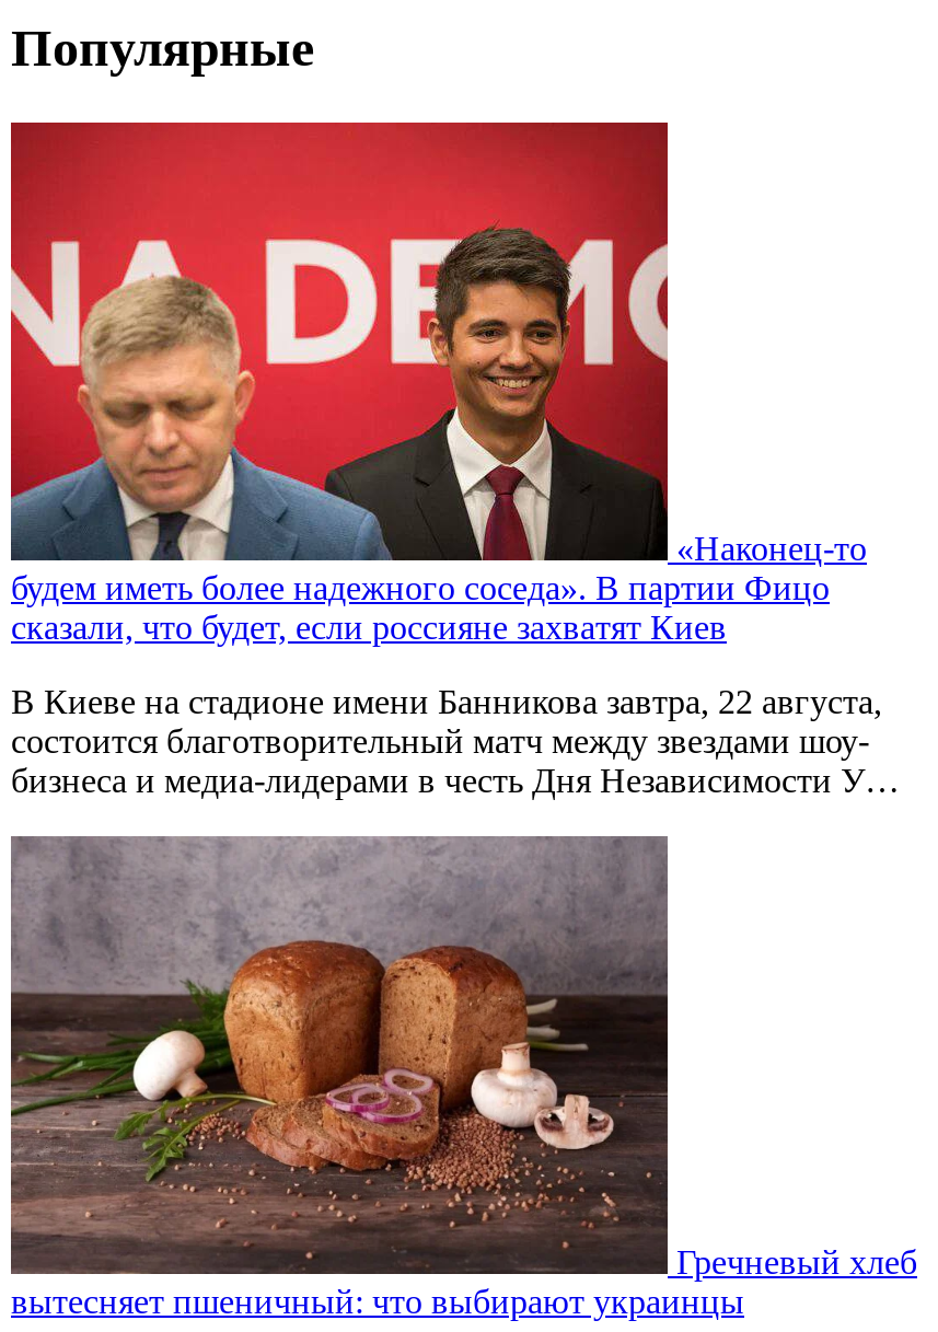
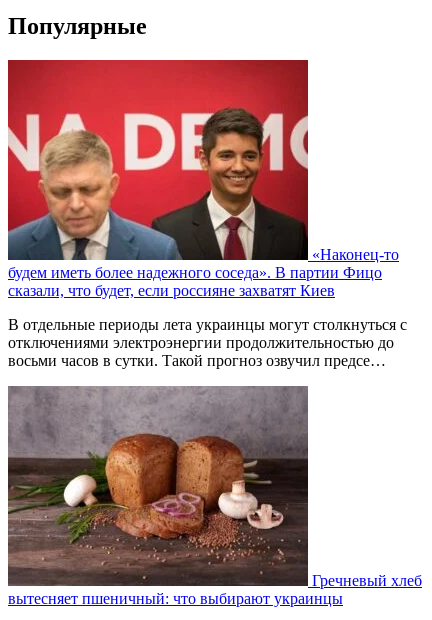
[11,682,900,798] В Киеве на стадионе имени Банникова завтра, 22 августа, | состоится благотворительный матч между звездами шоу- | бизнеса и медиа-лидерами в честь Дня Независимости У… -> [8,316,407,369] В отдельные периоды лета украинцы могут столкнуться с | отключениями электроэнергии продолжительностью до | восьми часов в сутки. Такой прогноз озвучил предсе…

